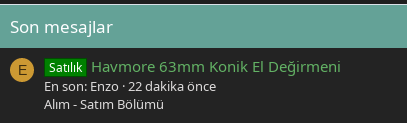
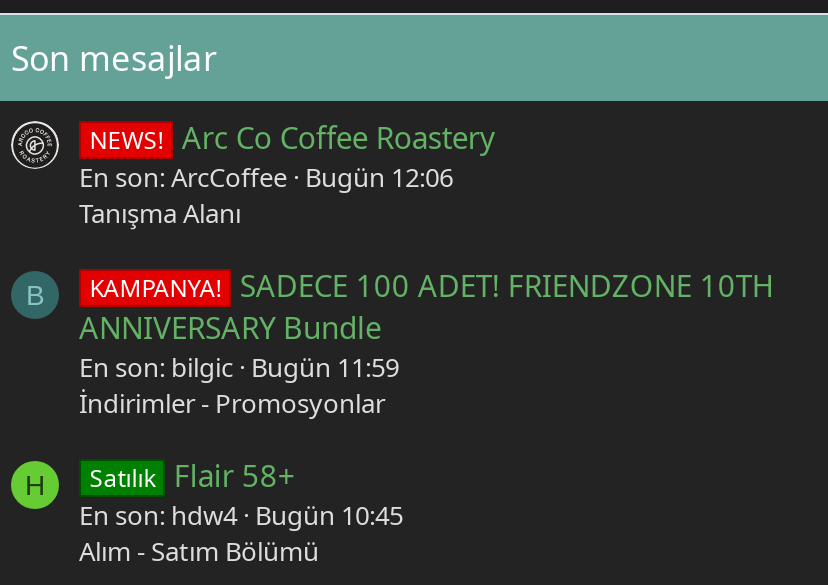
[17,56,341,95] E | Satılık Havmore 63mm Konik El Değirmeni | En son: Enzo 22 dakika önce -> [25,117,774,534] NEWS! Arc Co Coffee Roastery | En son: ArcCoffee Bugün 12:06 | Tanışma Alanı | B | KAMPANYA! SADECE 100 ADET! FRIENDZONE 10TH | ANNIVERSARY Bundle | En son: bilgic Bugün 11:59 | İndirimler - Promosyonlar | H | Satılık Flair 58+ | En son: hdw4 Bugün 10:45

